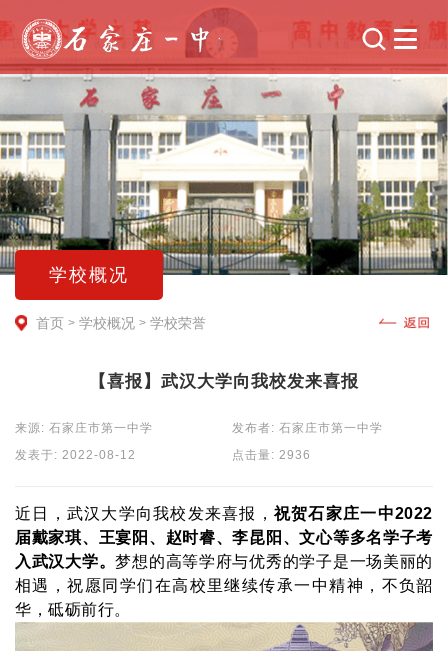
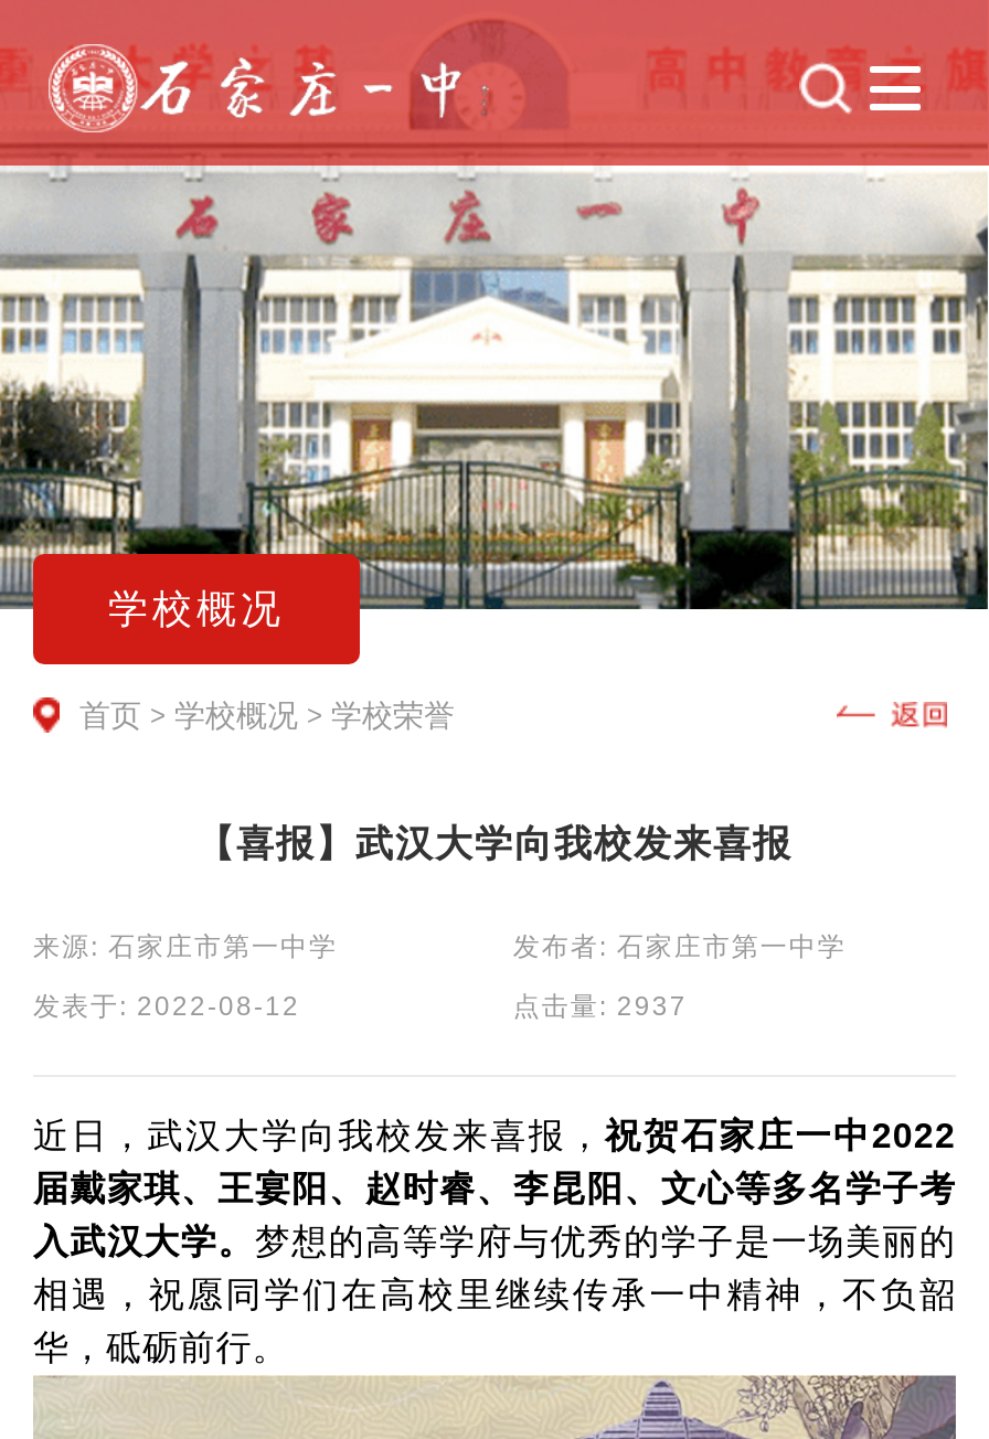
[232,448,311,462] 点击量: 2936 -> [513,991,687,1022] 点击量: 2937

